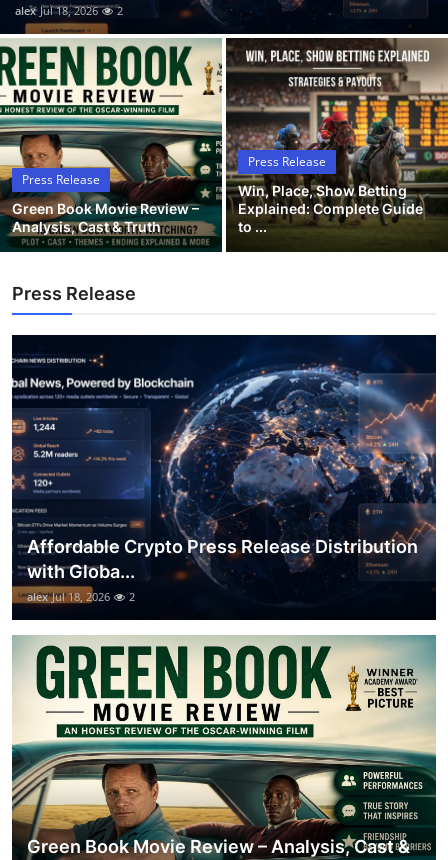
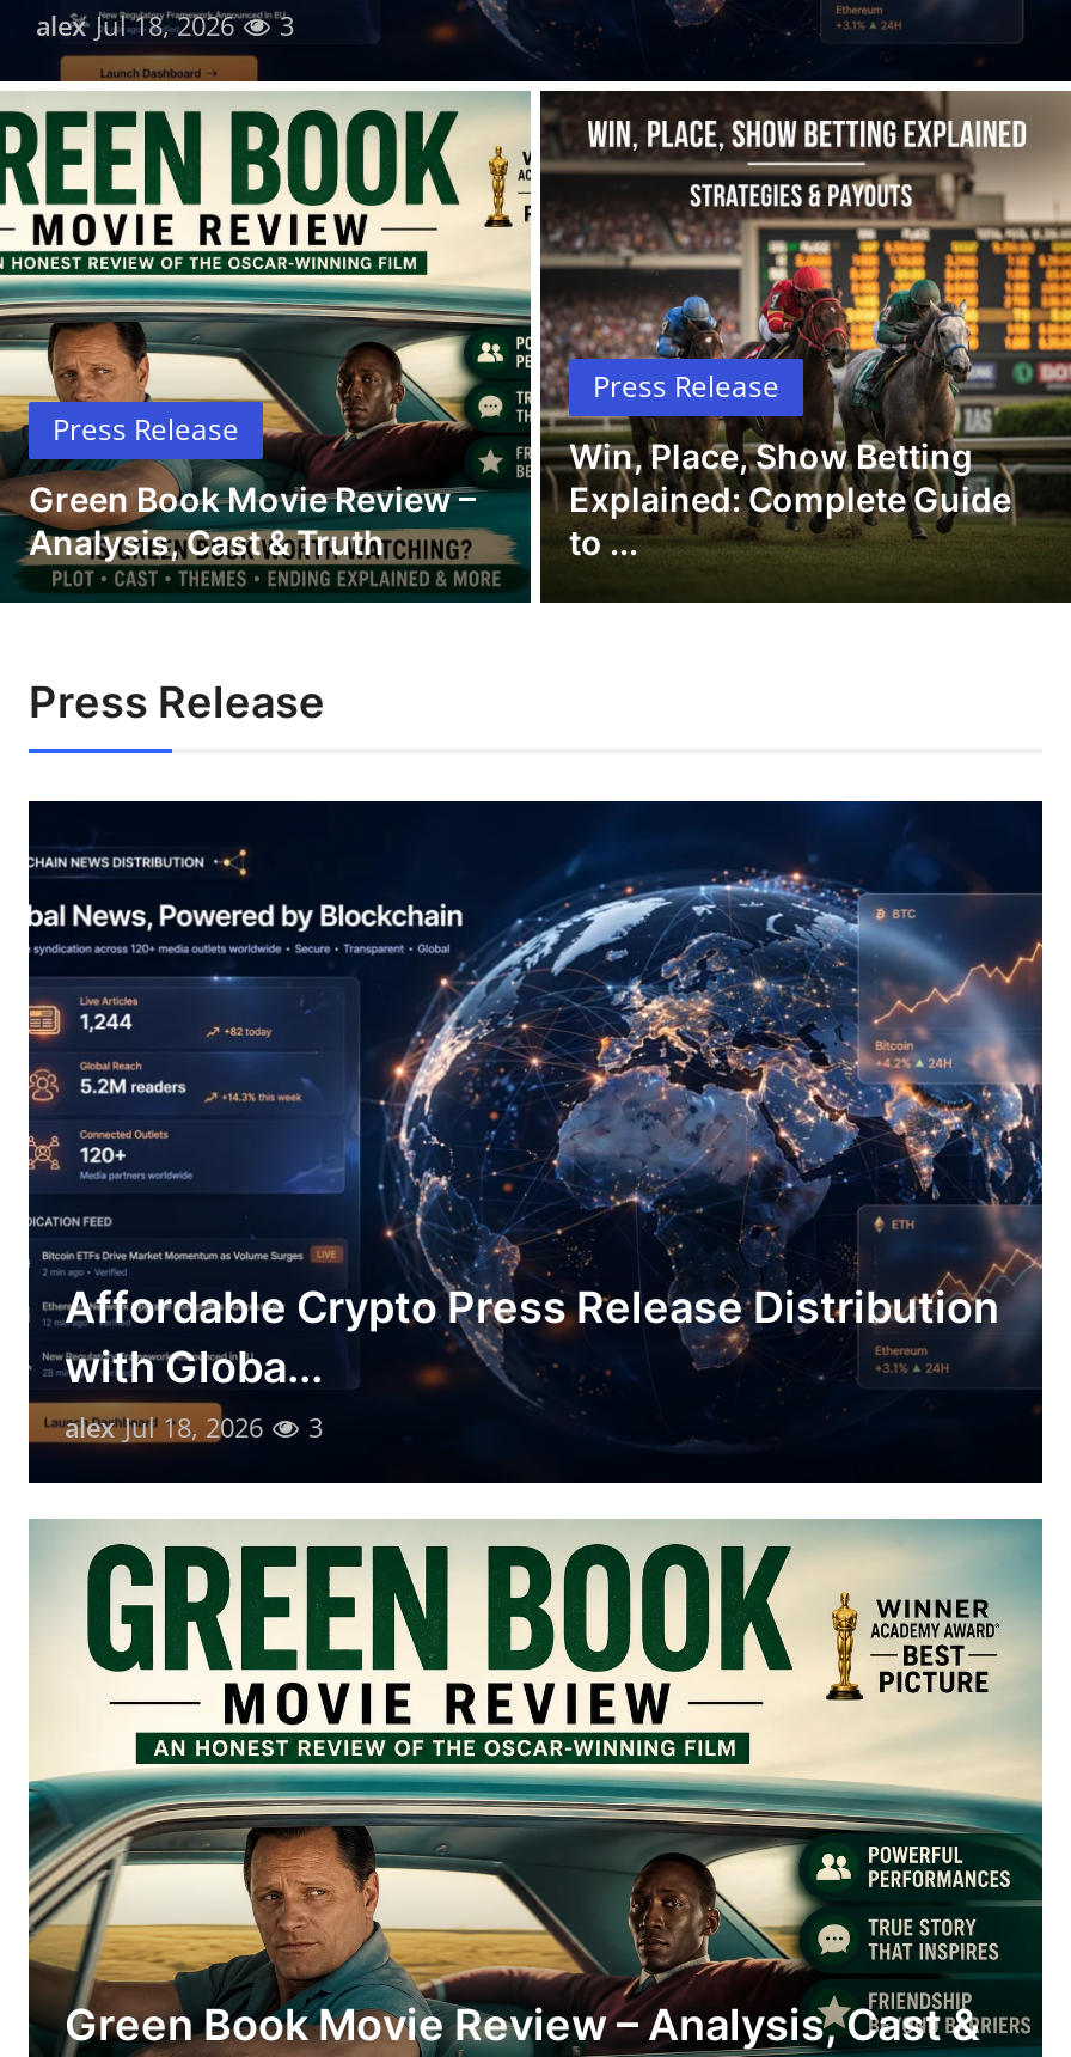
[114,3,123,18] 2 -> [273,7,294,43] 3
[126,589,135,604] 2 -> [301,1409,323,1445] 3

